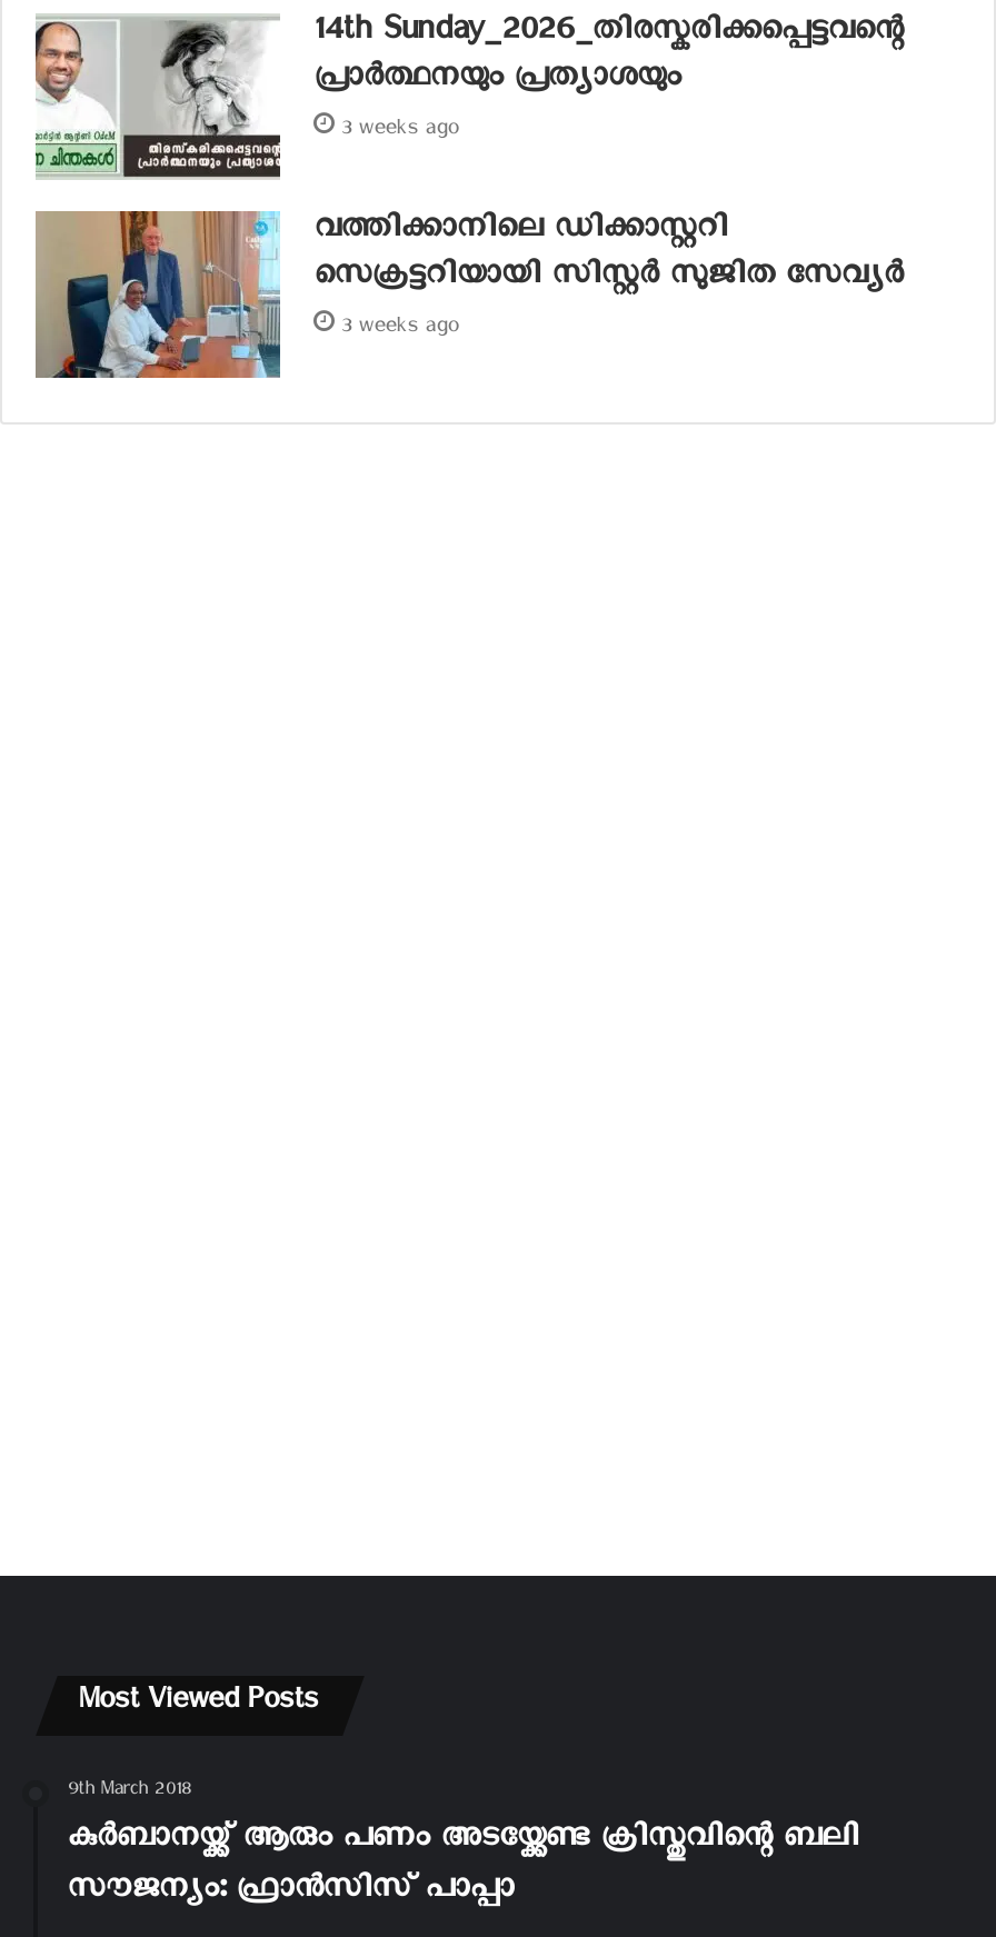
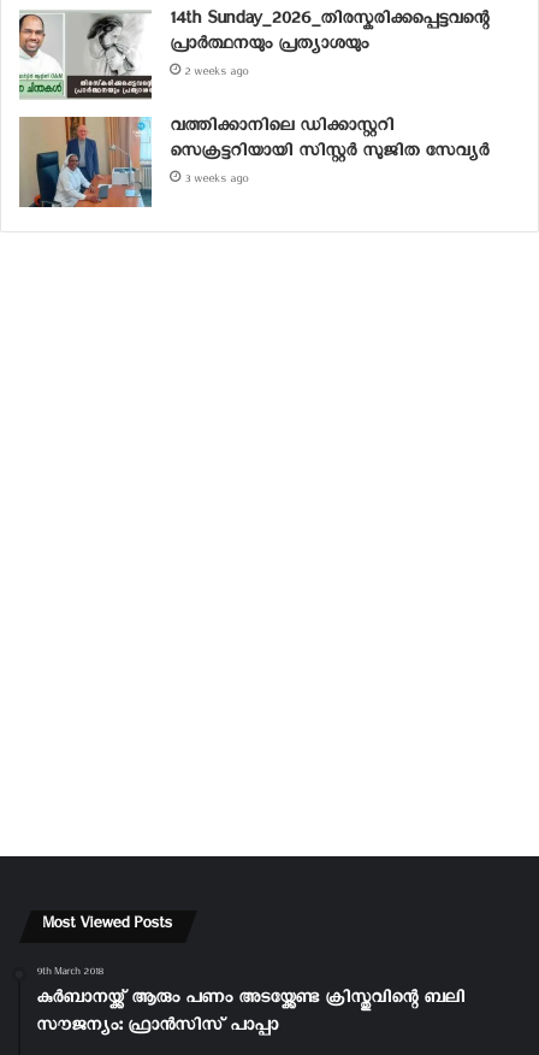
[340,116,458,149] 3 weeks ago -> [184,65,248,83] 2 weeks ago

